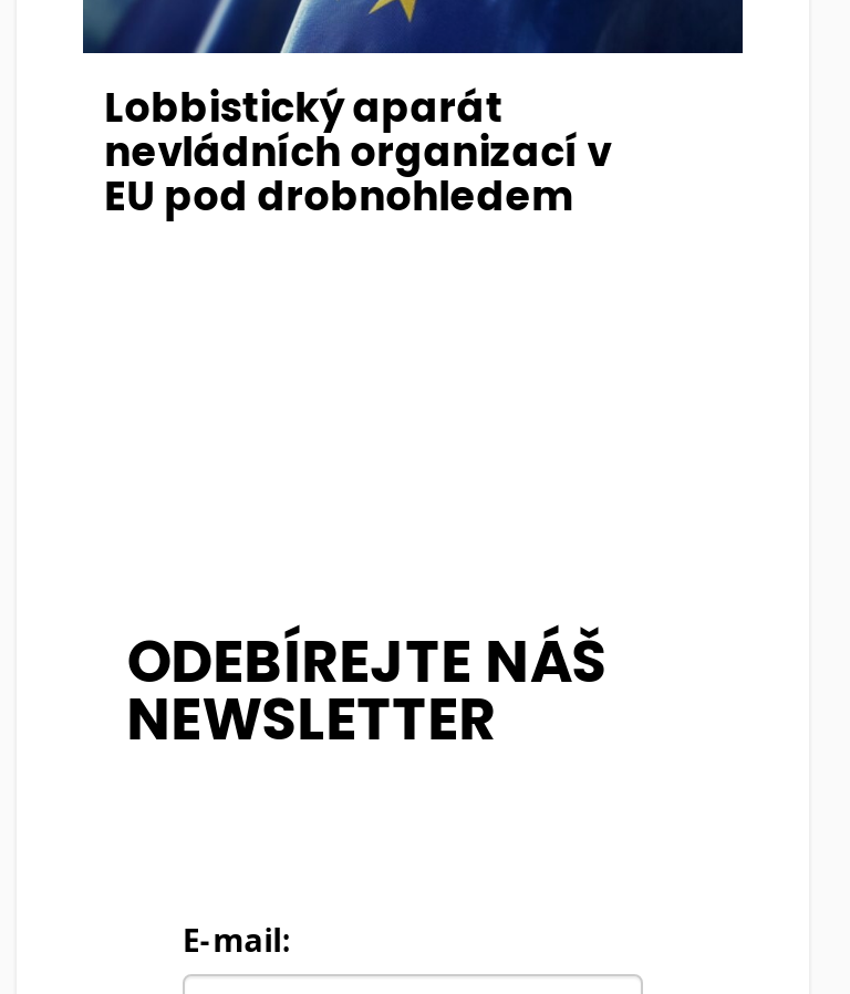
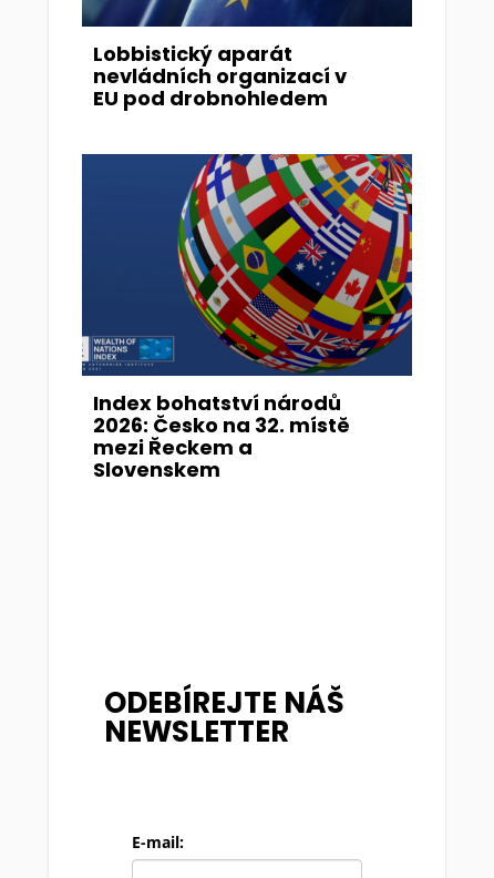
none -> [82,153,413,483] [image] | Index bohatství národů | 2026: Česko na 32. místě | mezi Řeckem a | Slovenskem

